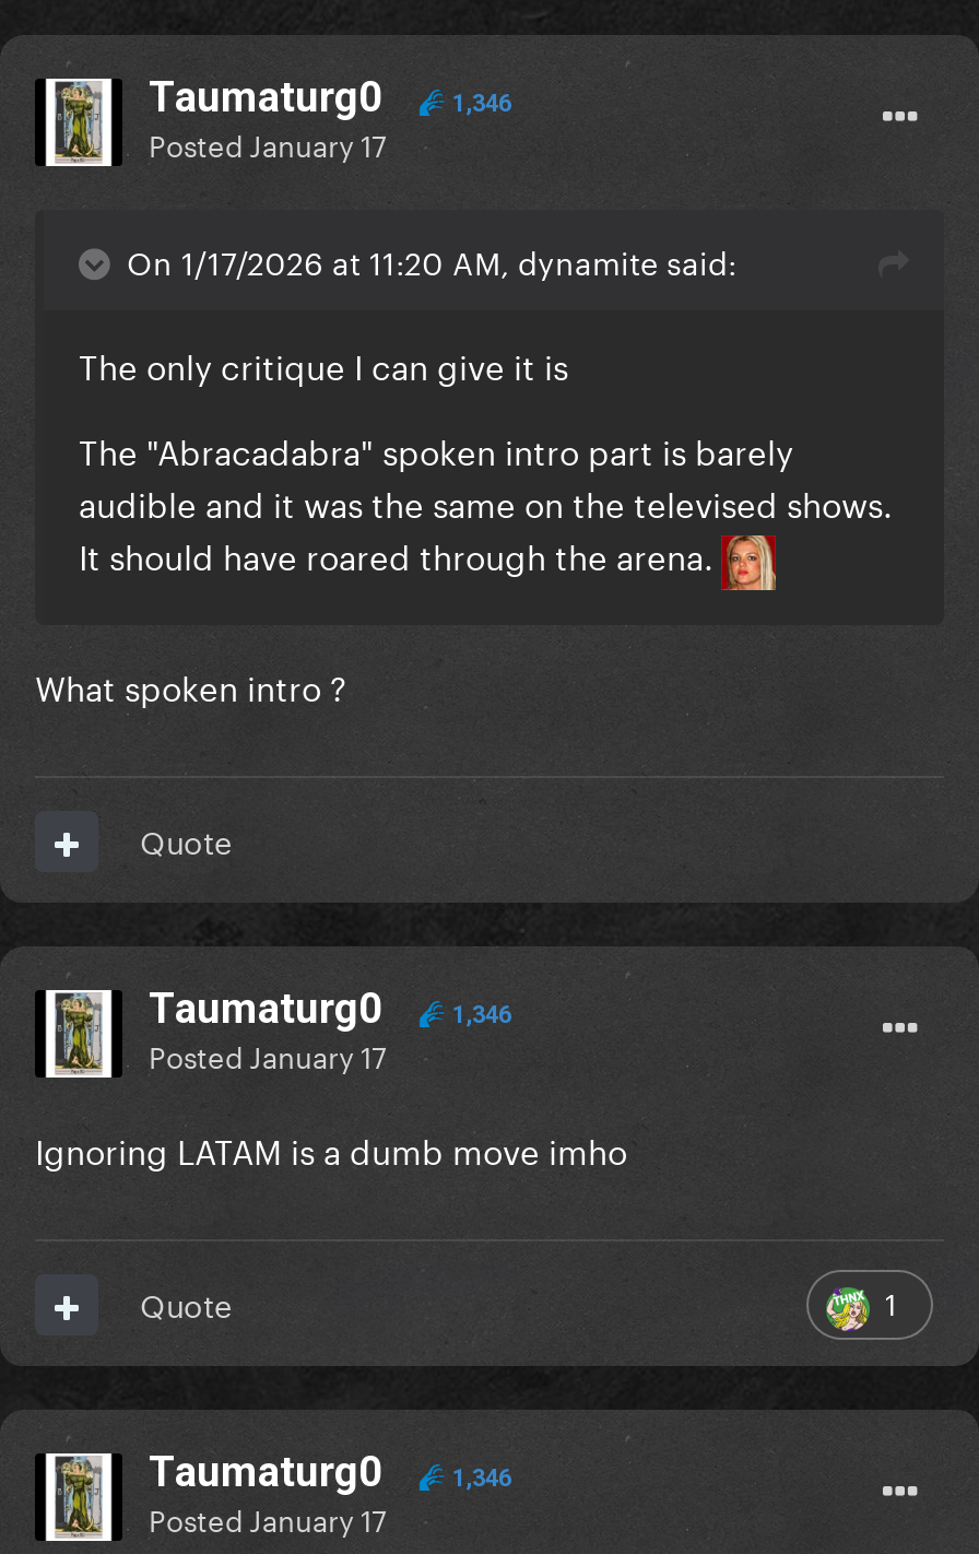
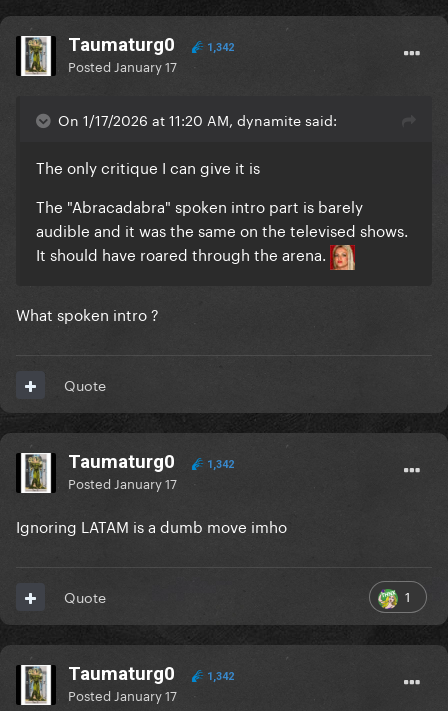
[446,90,511,119] 1,346 -> [204,41,234,54] 1,342
[446,1002,511,1030] 1,346 -> [204,458,234,471] 1,342
[446,1465,511,1494] 1,346 -> [204,670,234,683] 1,342

